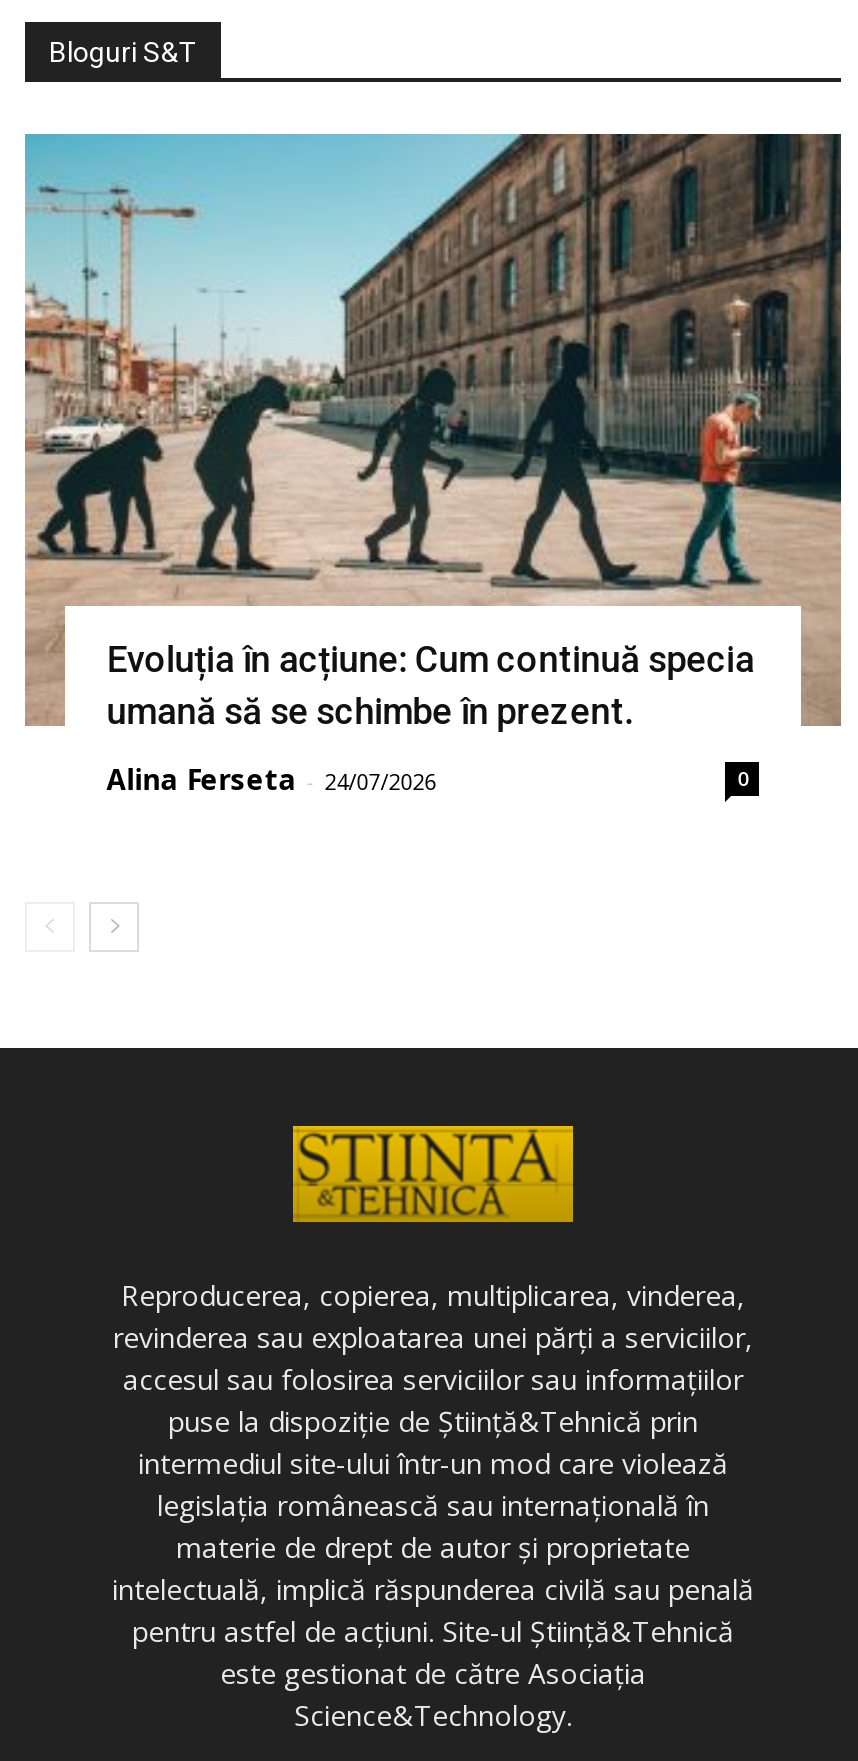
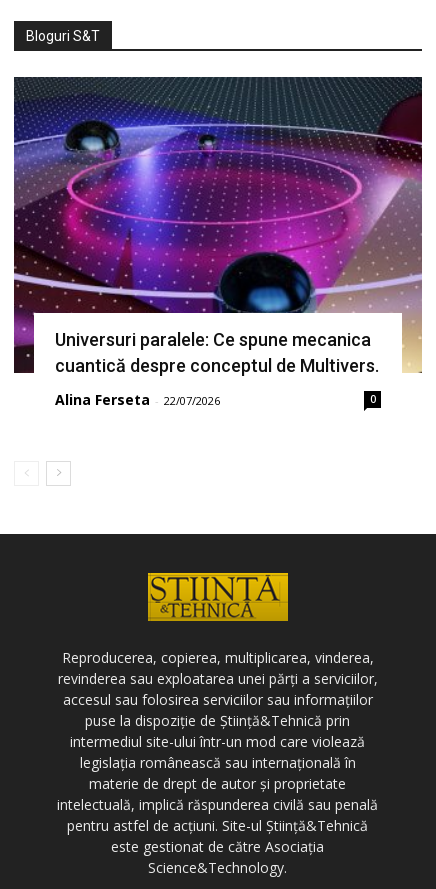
[23,133,843,733] [image] | Evoluția în acțiune: Cum continuă specia | umană să se schimbe în prezent. -> [13,76,423,376] [image] | Universuri paralele: Ce spune mecanica | cuantică despre conceptul de Multivers.
[107,761,437,799] Alina Ferseta - 24/07/2026 -> [55,390,220,409] Alina Ferseta - 22/07/2026

